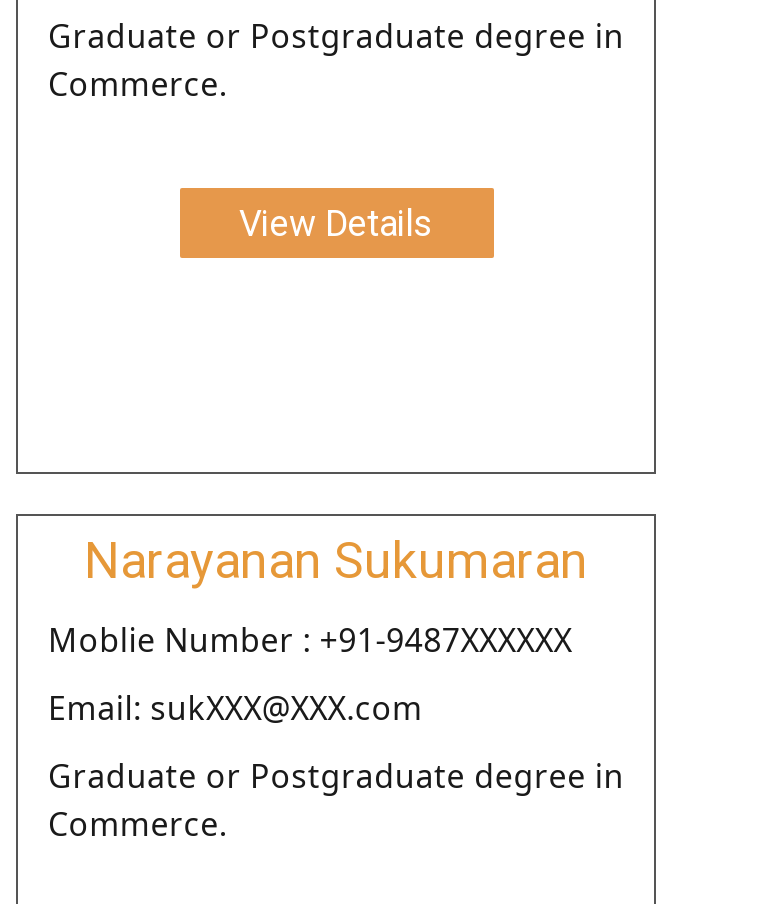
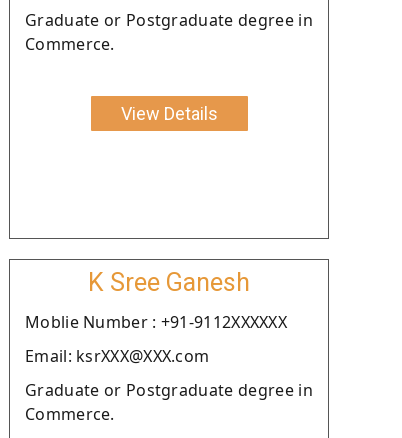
[84,532,588,590] Narayanan Sukumaran -> [88,268,250,297] K Sree Ganesh
[48,618,572,662] Moblie Number : +91-9487XXXXXX -> [25,311,287,333] Moblie Number : +91-9112XXXXXX
[48,686,423,730] Email: sukXXX@XXX.com -> [25,345,209,367] Email: ksrXXX@XXX.com

